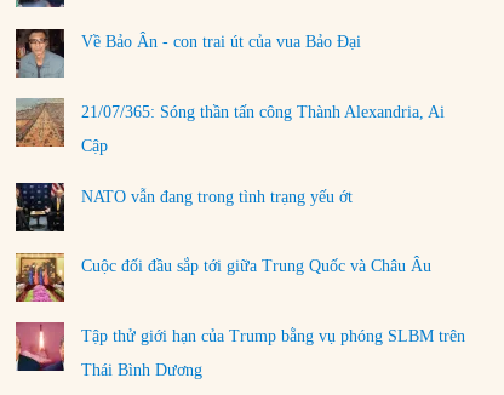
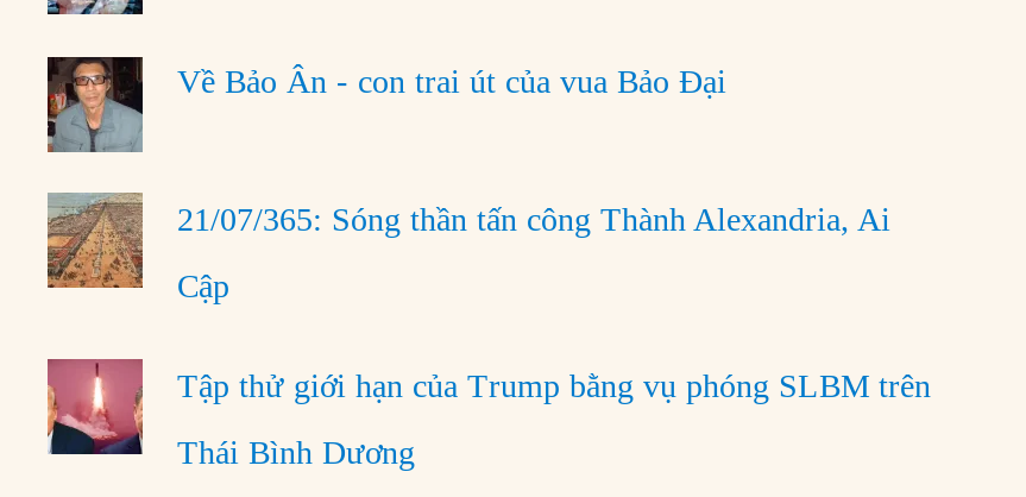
[15,182,353,231] [image] | NATO vẫn đang trong tình trạng yếu ớt -> none
[15,252,432,303] [image] | Cuộc đối đầu sắp tới giữa Trung Quốc và Châu Âu -> none

